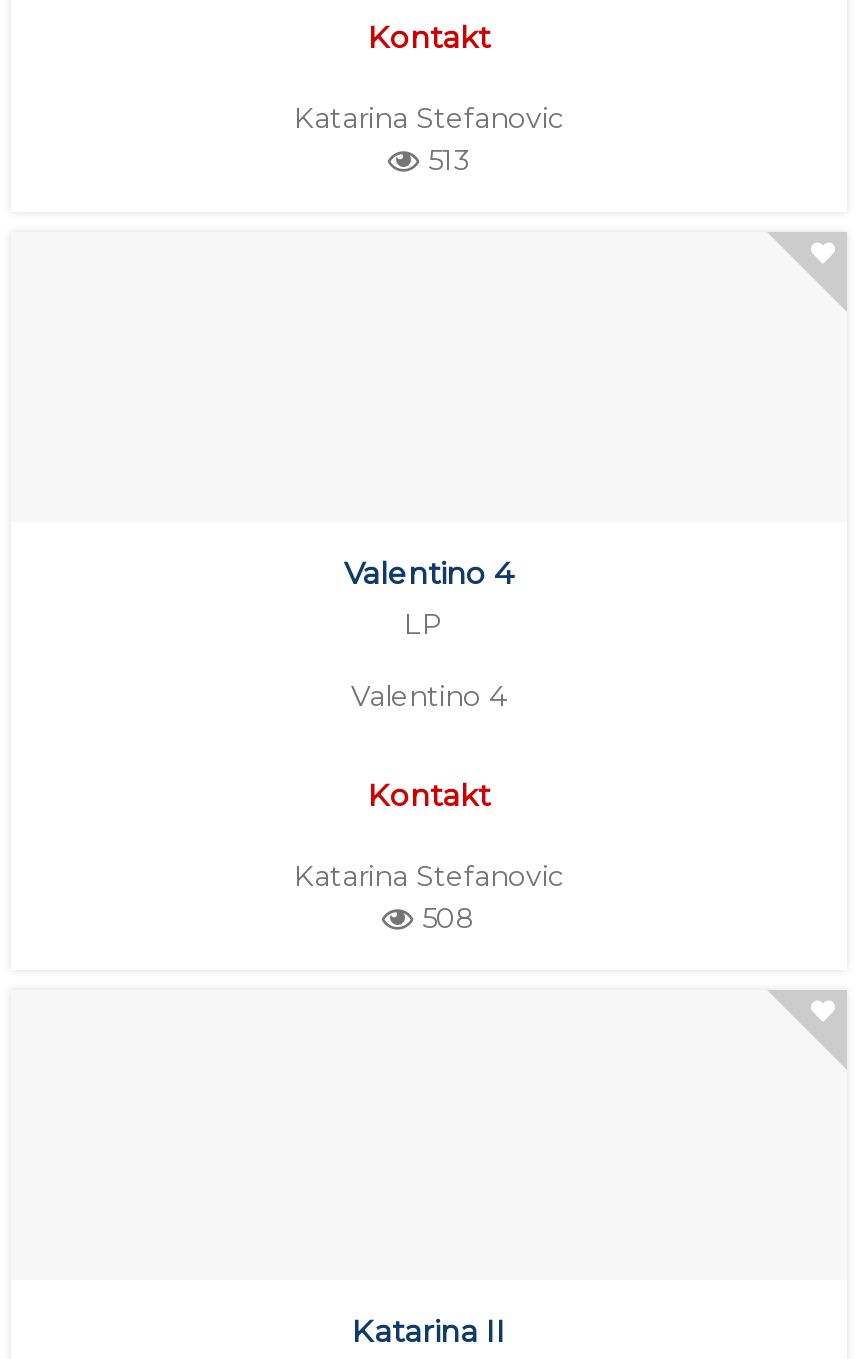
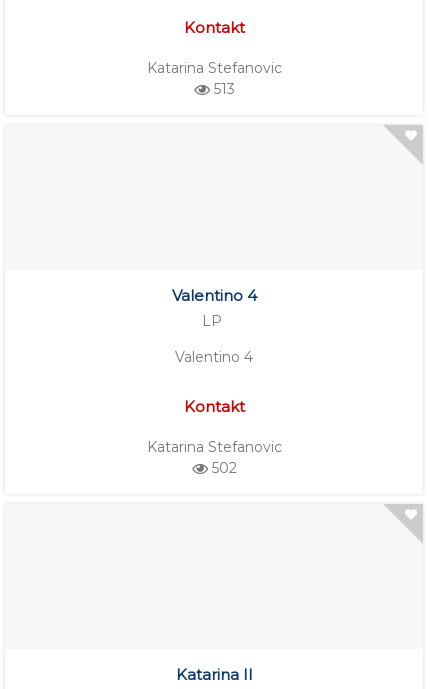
[414,900,476,936] 508 -> [207,459,236,477] 502

